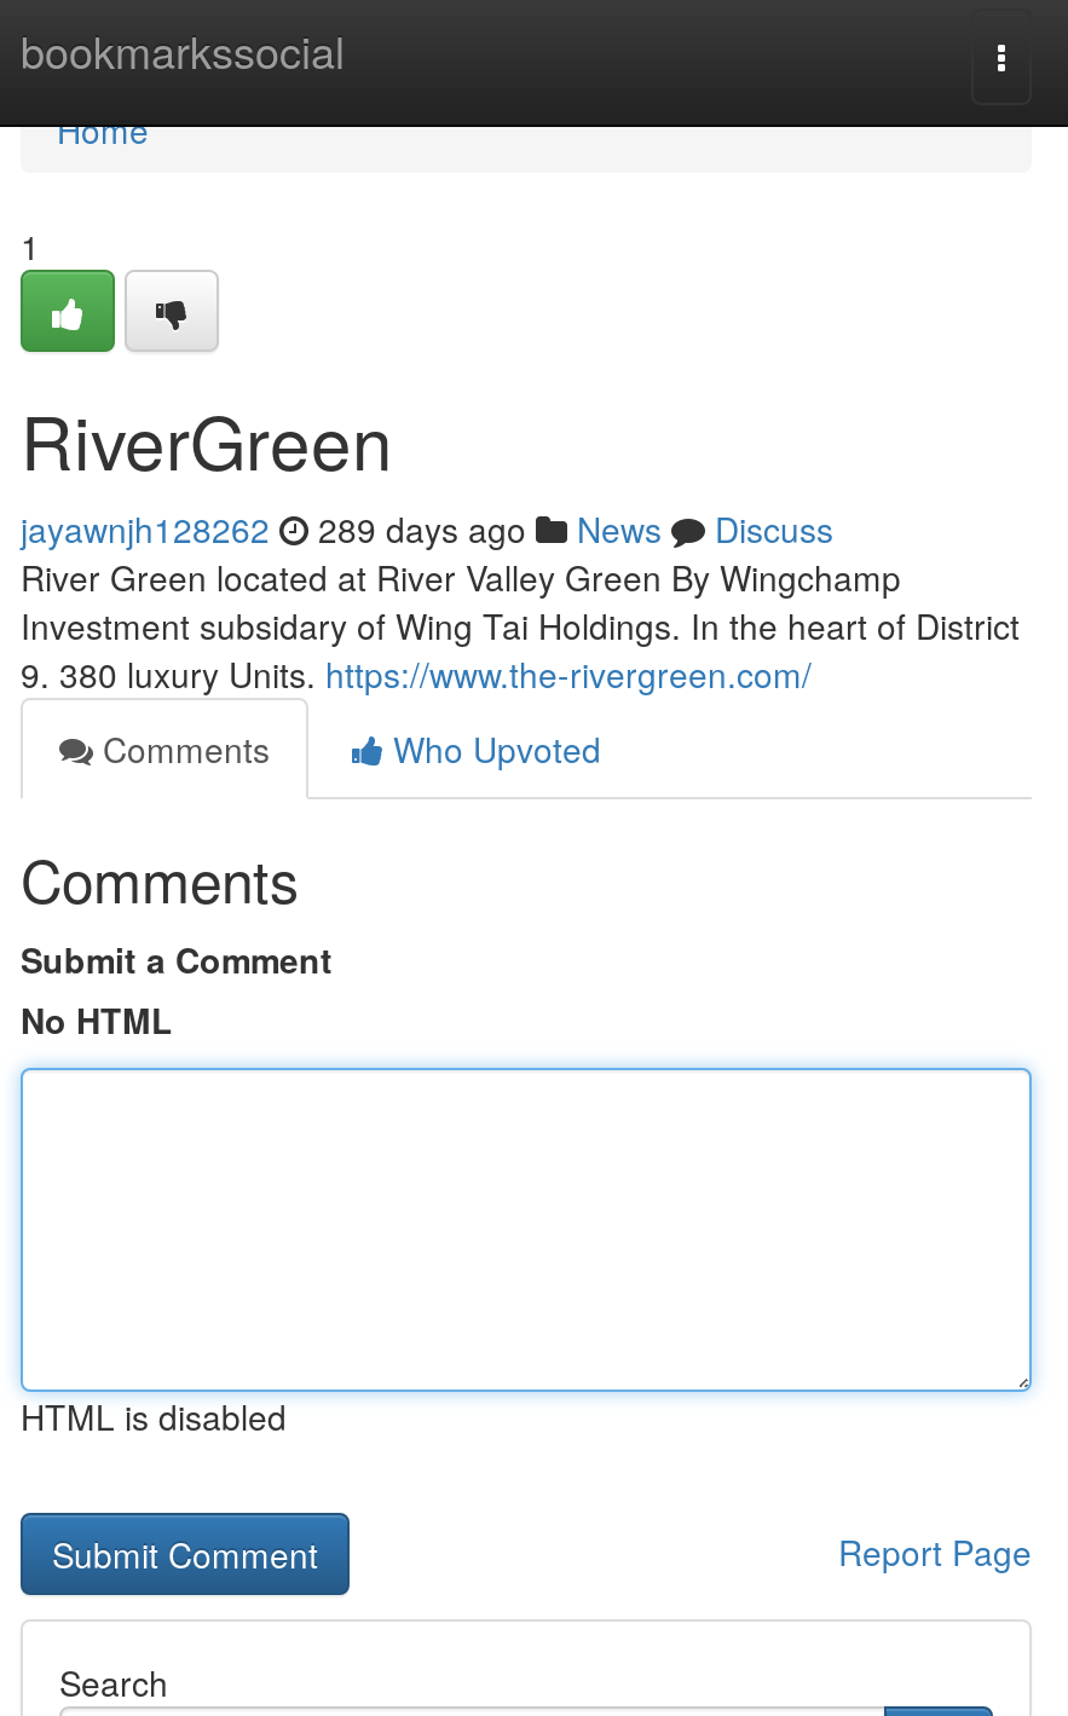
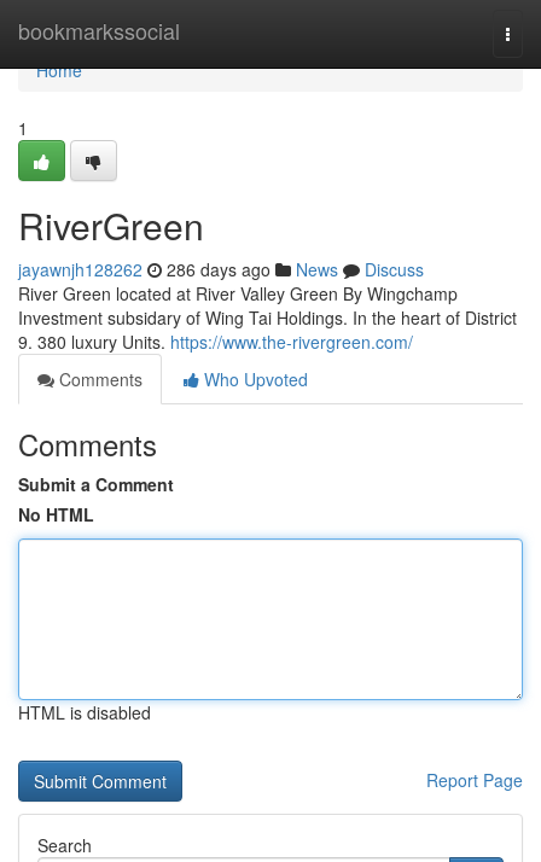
[21,504,833,553] jayawnjh128262 289 days ago News Discuss -> [18,257,424,281] jayawnjh128262 286 days ago News Discuss

